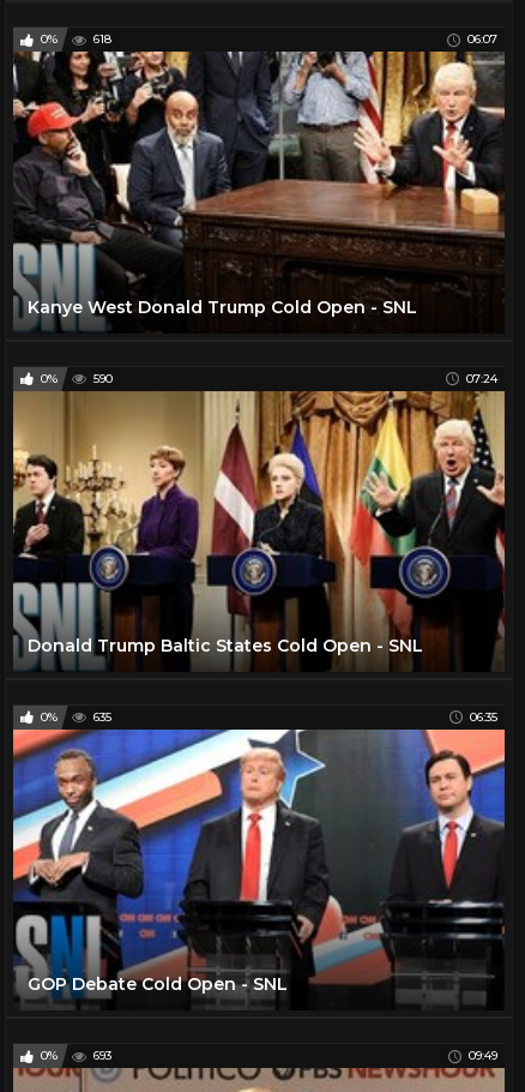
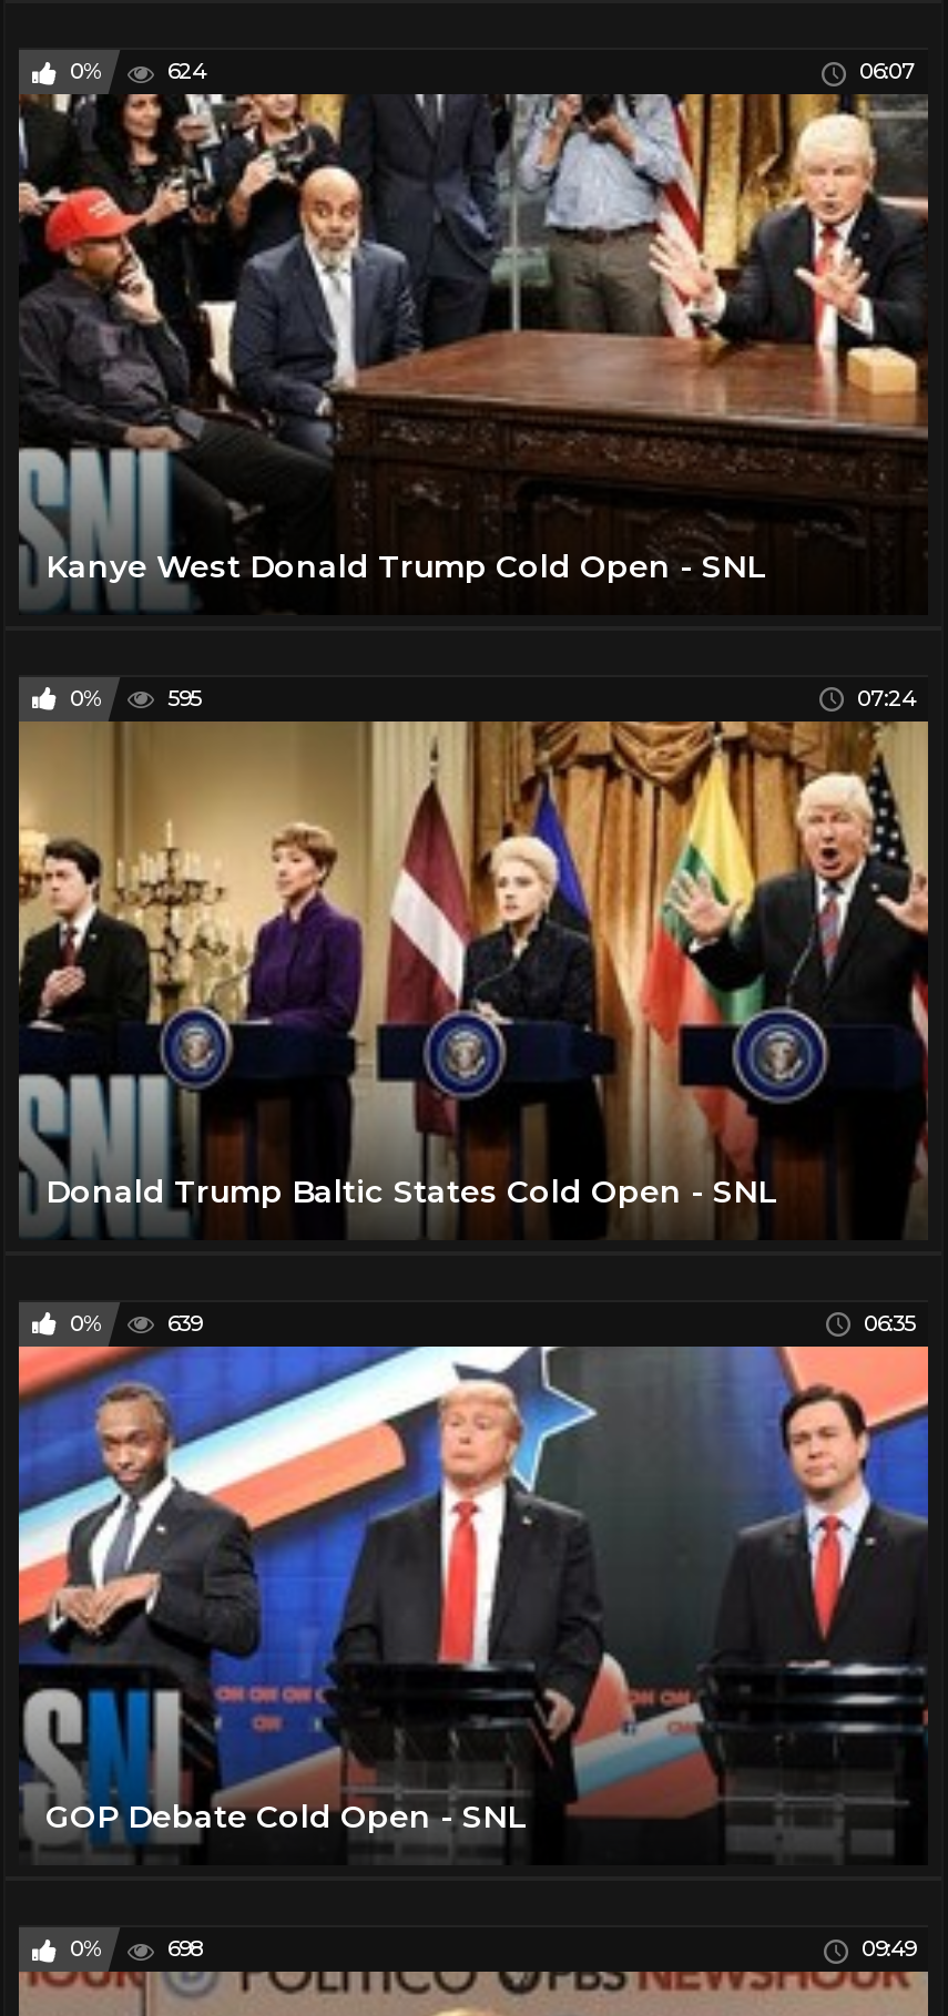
[93,32,111,47] 618 -> [167,58,205,86] 624
[93,371,113,386] 590 -> [167,683,201,712] 595
[93,709,111,725] 635 -> [167,1309,201,1338] 639
[93,1048,111,1064] 693 -> [167,1935,203,1963] 698

